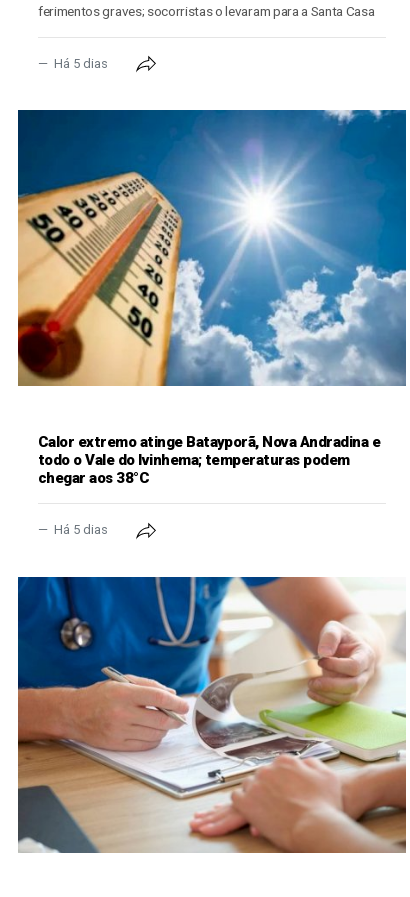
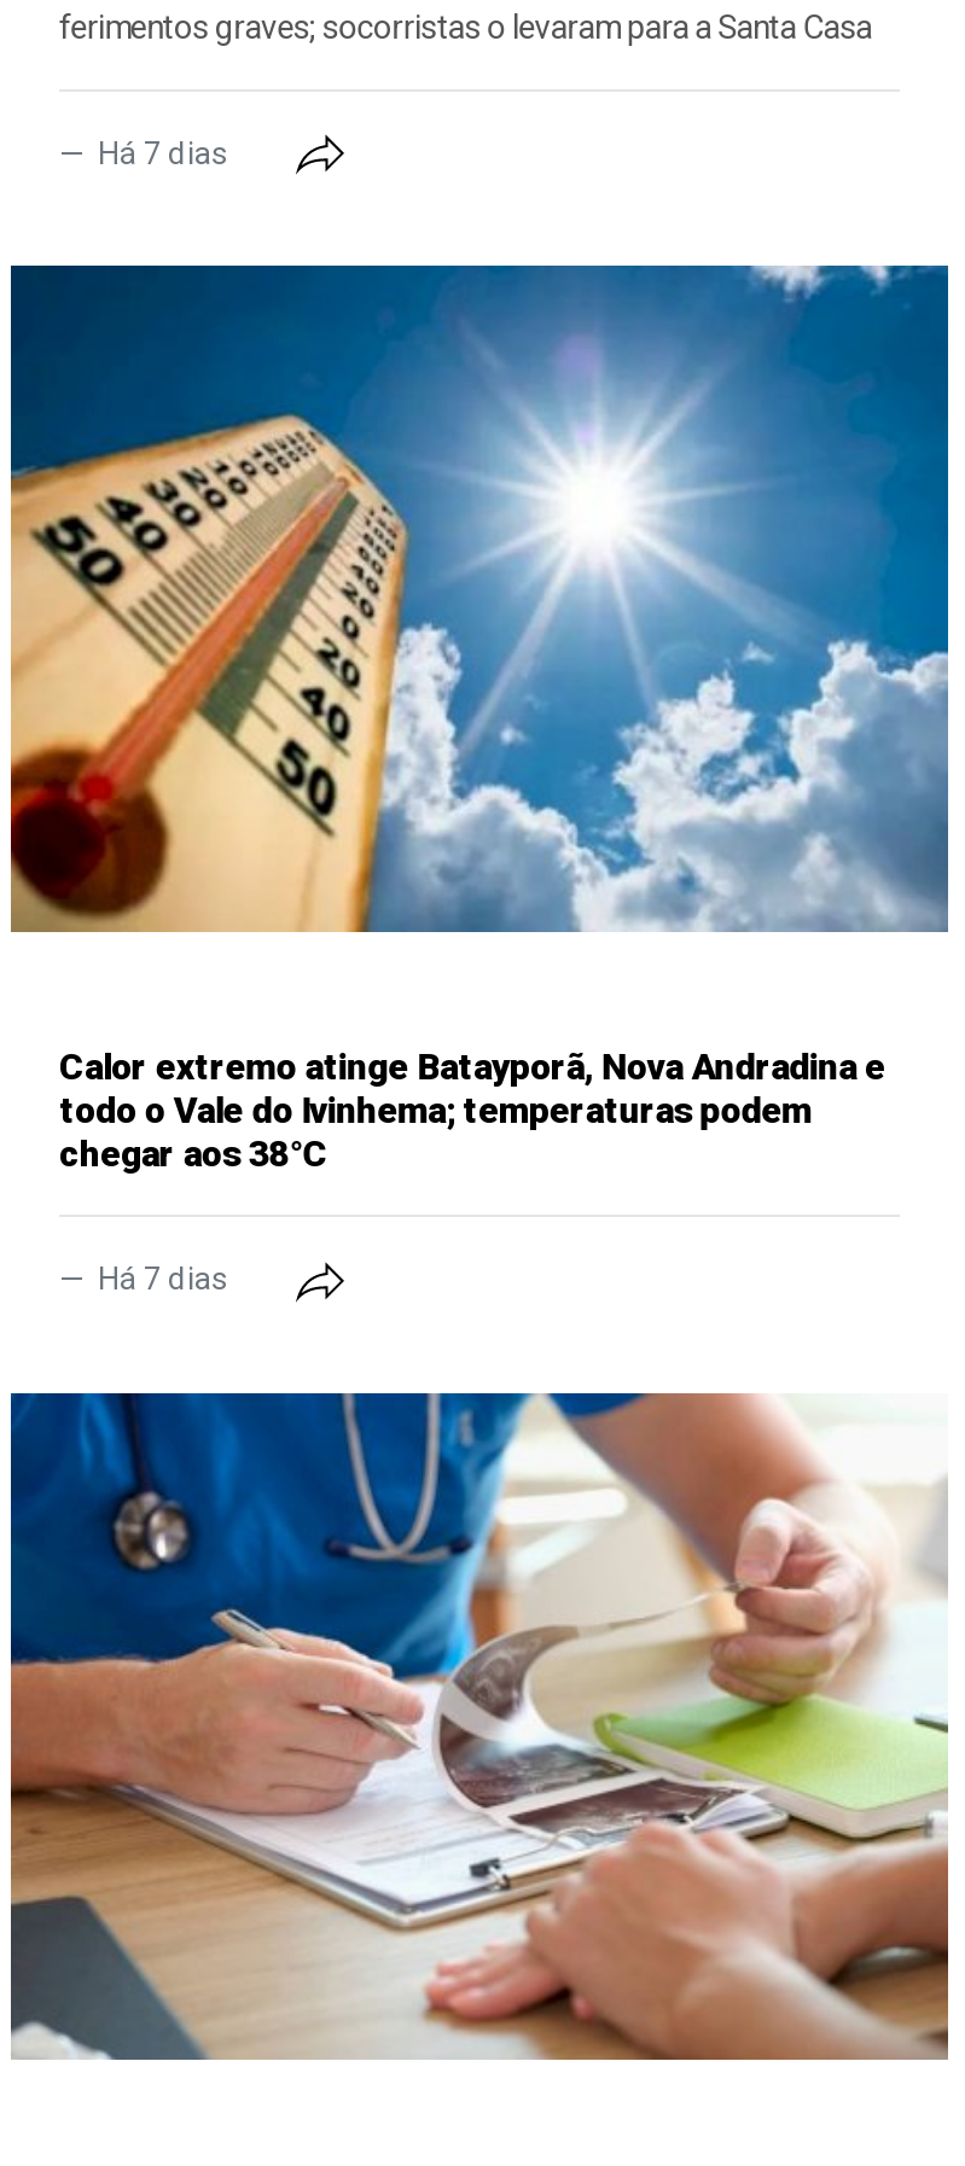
[51,56,111,71] Há 5 dias -> [91,134,236,170] Há 7 dias
[51,522,111,537] Há 5 dias -> [91,1261,236,1297] Há 7 dias

